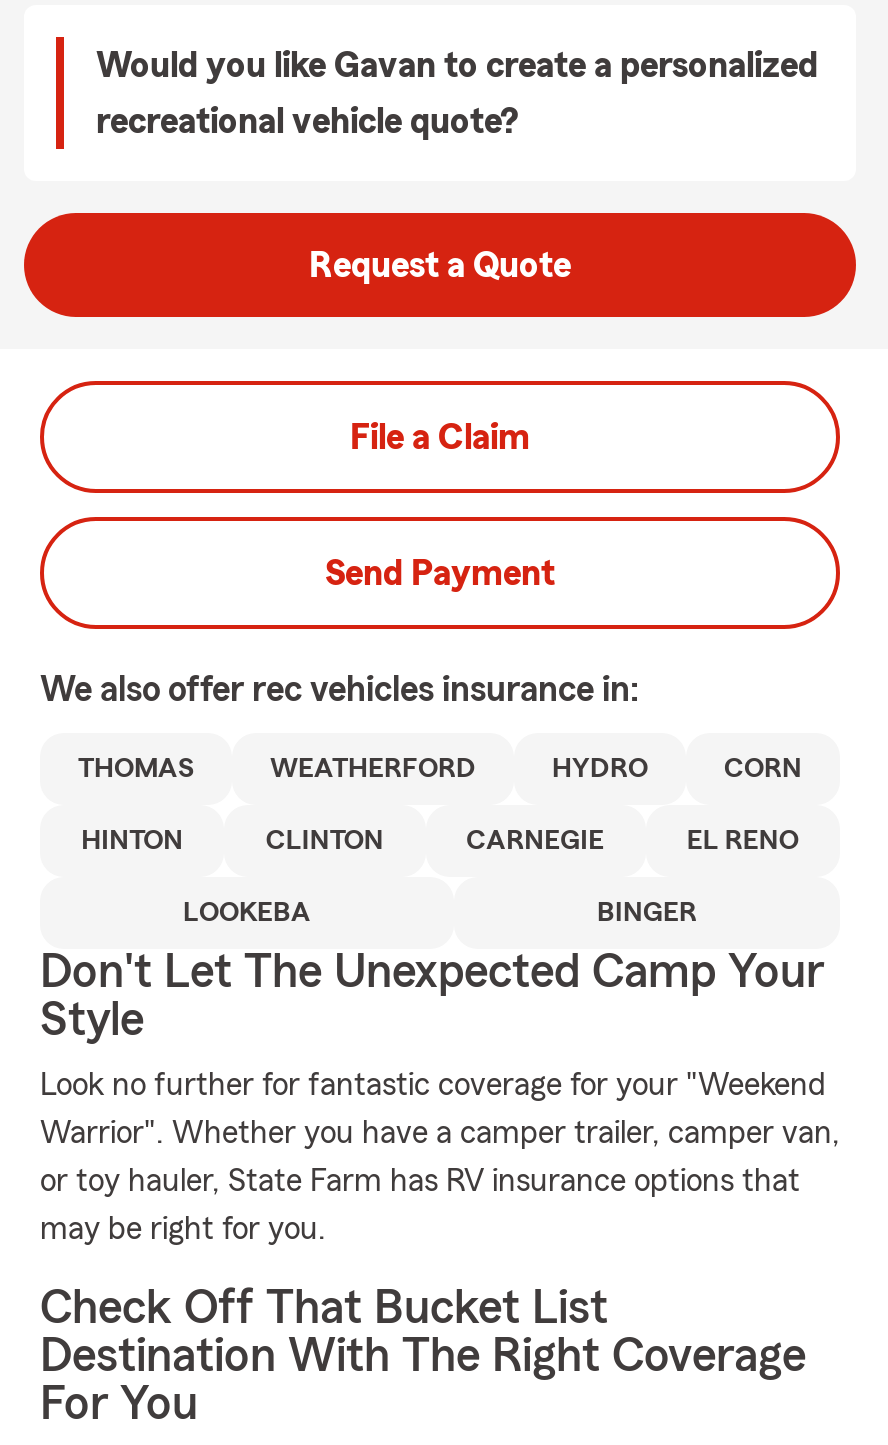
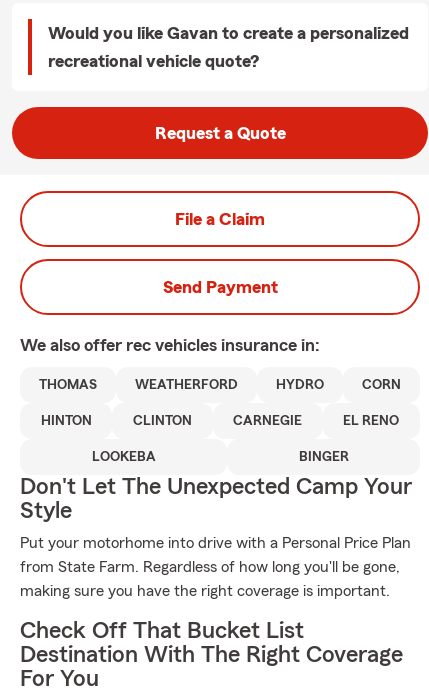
[40,1069,840,1245] Look no further for fantastic coverage for your "Weekend | Warrior". Whether you have a camper trailer, camper van, | or toy hauler, State Farm has RV insurance options that | may be right for you. -> [20,535,411,599] Put your motorhome into drive with a Personal Price Plan | from State Farm. Regardless of how long you'll be gone, | making sure you have the right coverage is important.

